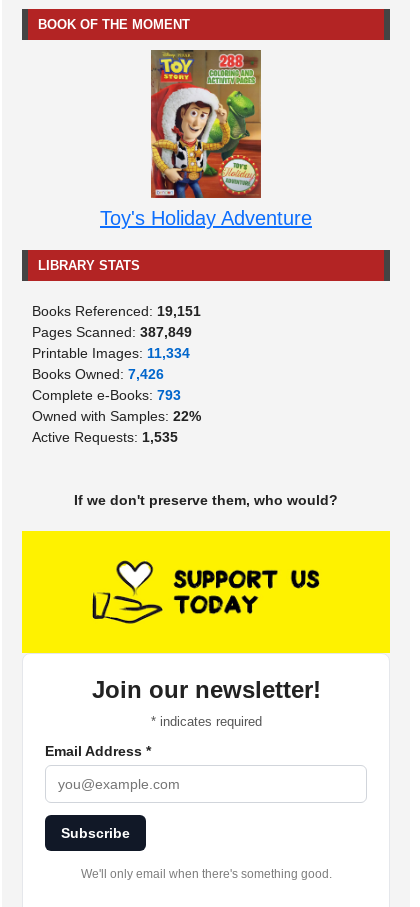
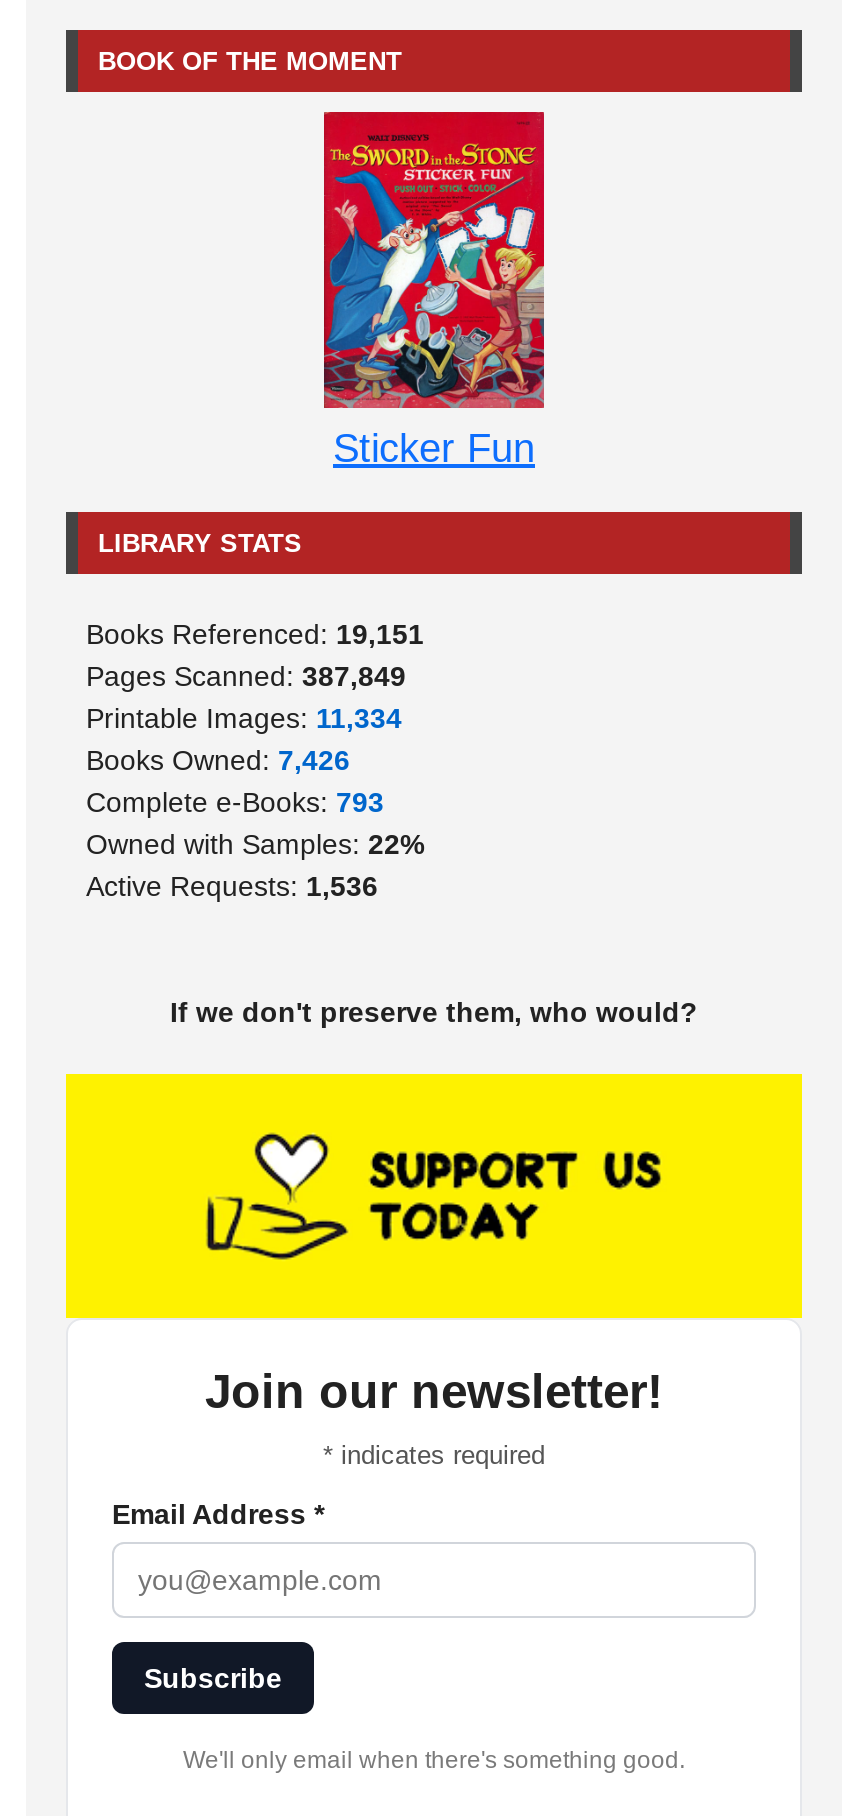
[100,49,312,229] [image] | Toy's Holiday Adventure -> [322,110,546,470] [image] | Sticker Fun
[32,429,178,445] Active Requests: 1,535 -> [86,870,378,902] Active Requests: 1,536

